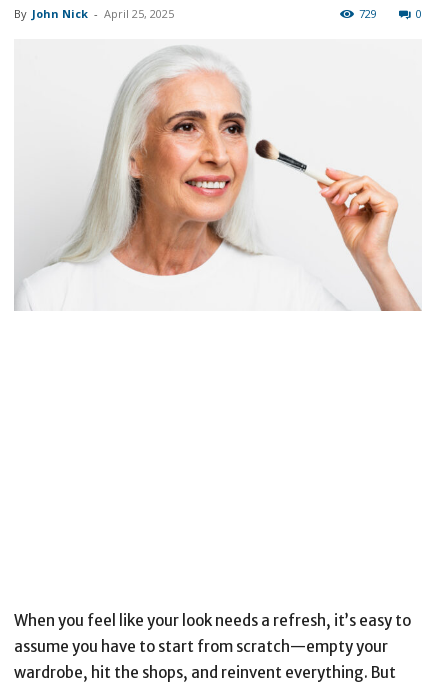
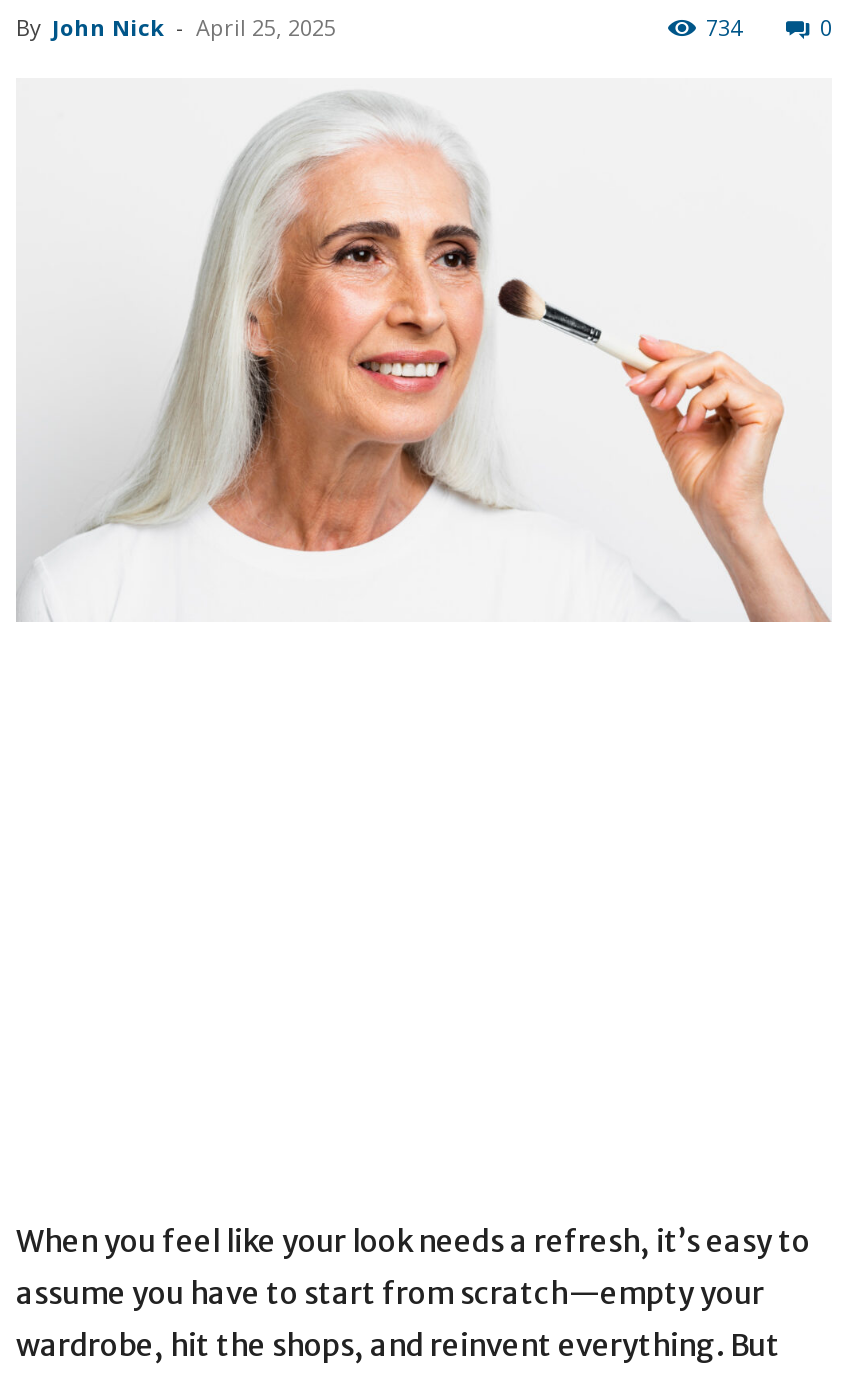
[359,6,377,21] 729 -> [706,12,742,42] 734

